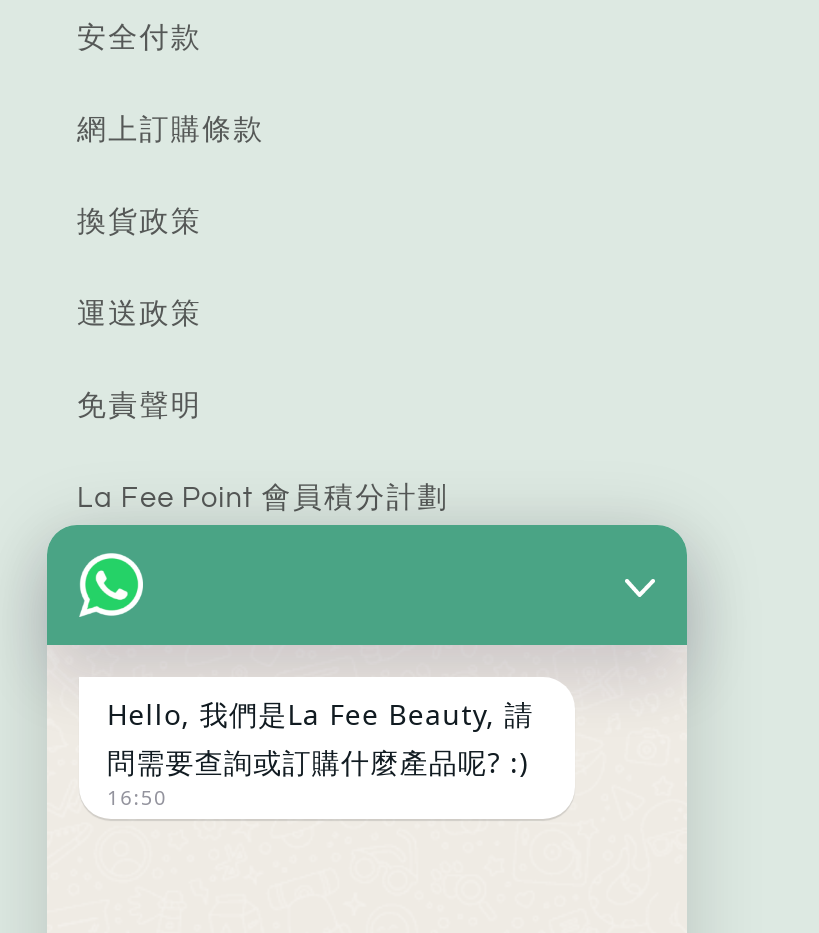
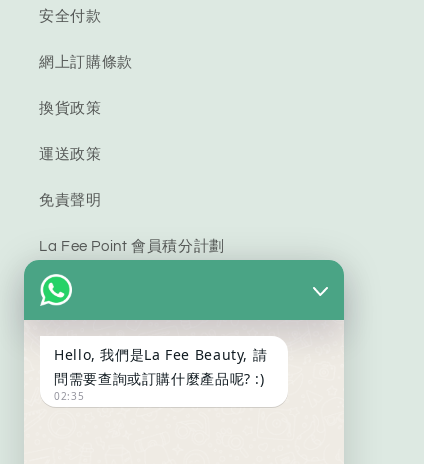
[107,783,167,811] 16:50 -> [54,389,84,403] 02:35

